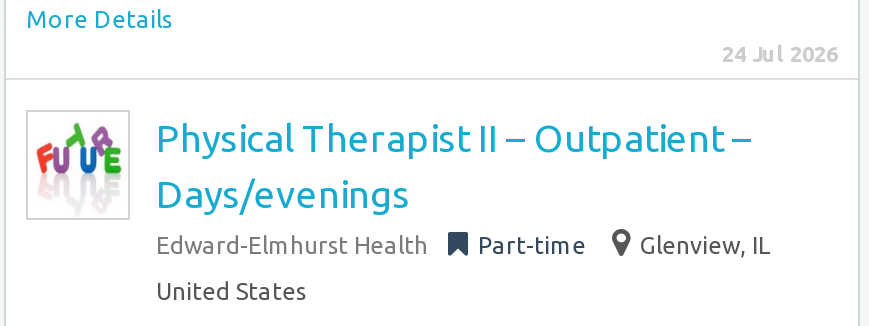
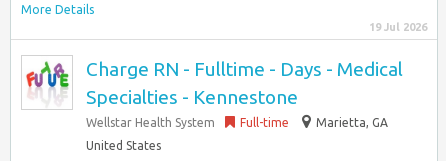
[722,42,838,66] 24 Jul 2026 -> [369,21,427,33] 19 Jul 2026
[156,116,770,258] Physical Therapist II – Outpatient – | Days/evenings | Edward-Elmhurst Health | Part-time | Glenview, IL -> [86,58,403,129] Charge RN - Fulltime - Days - Medical | Specialties - Kennestone | Wellstar Health System | Full-time | Marietta, GA

